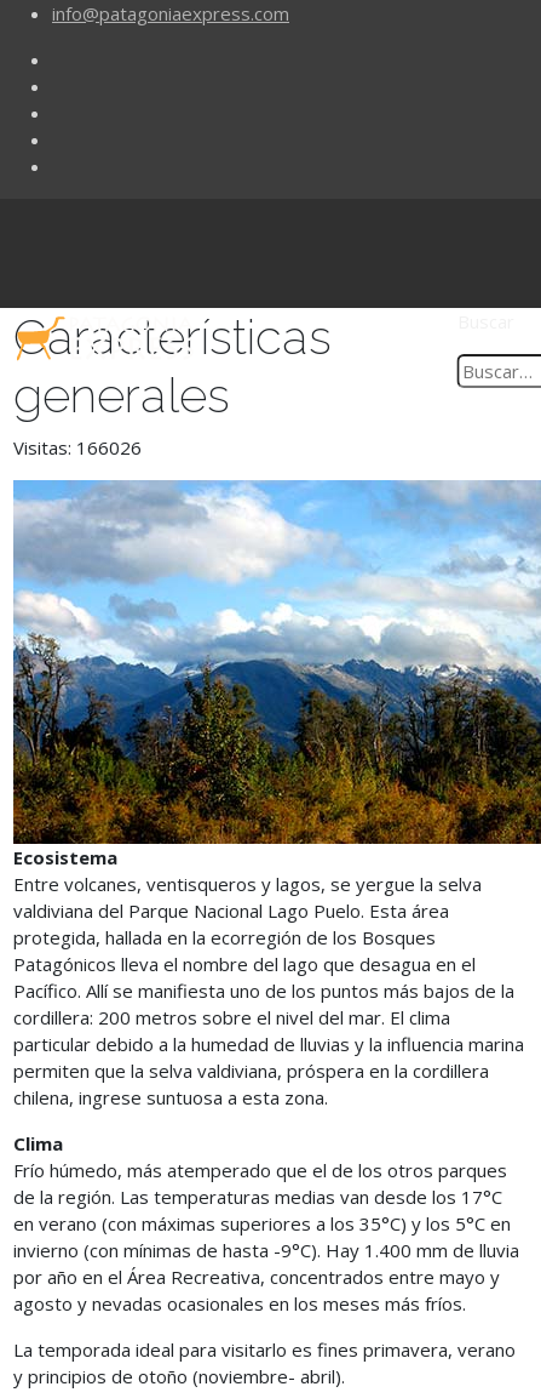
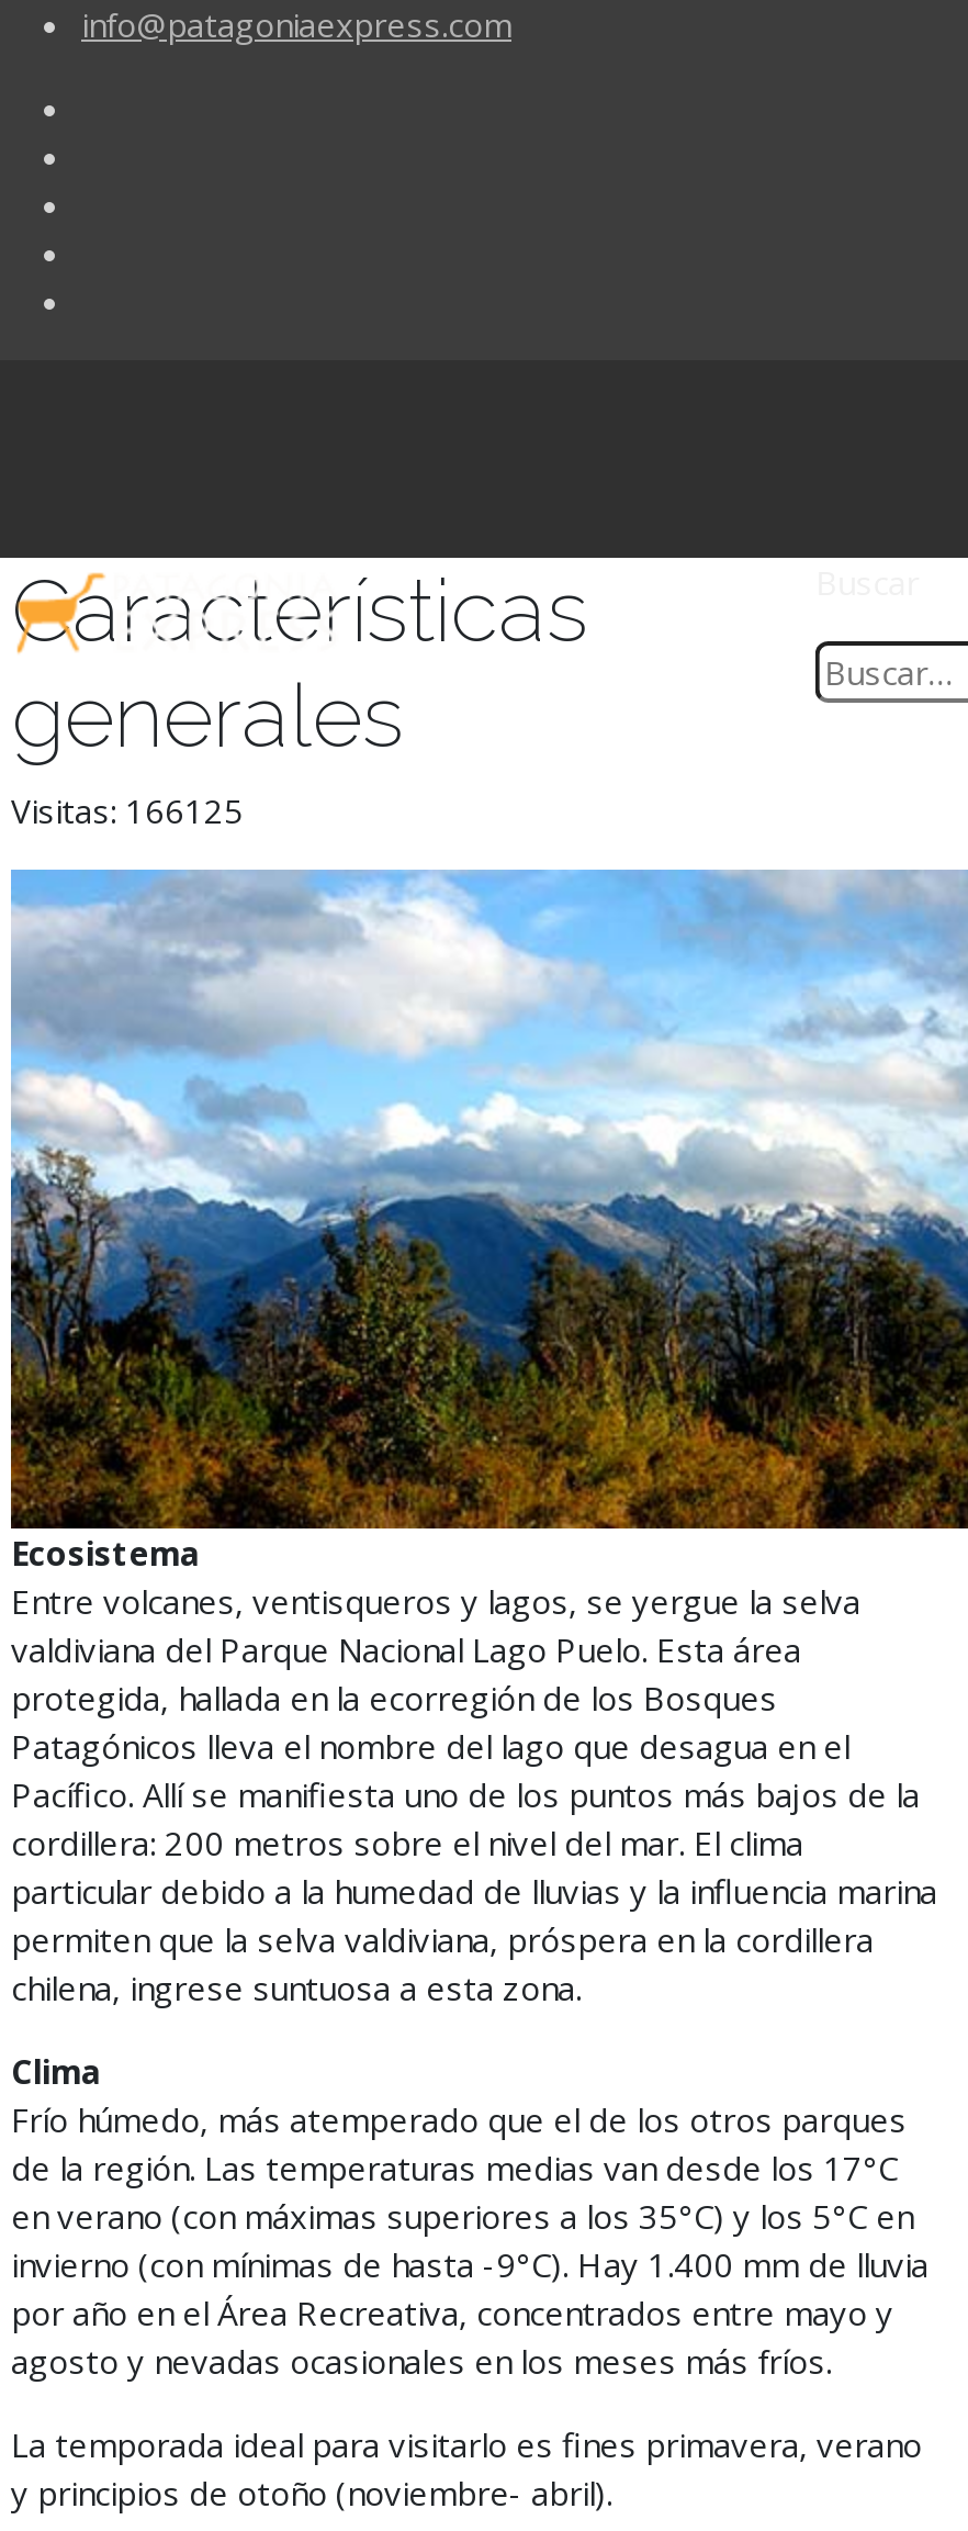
[13,435,142,460] Visitas: 166026 -> [11,788,244,832] Visitas: 166125

